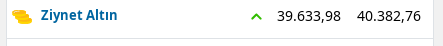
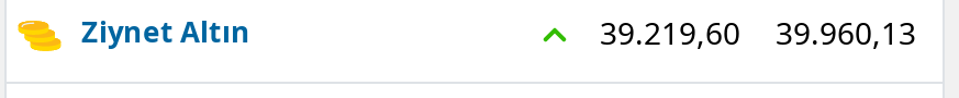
[277,6,341,25] 39.633,98 -> [600,12,740,54] 39.219,60
[357,6,421,25] 40.382,76 -> [776,12,916,53] 39.960,13

